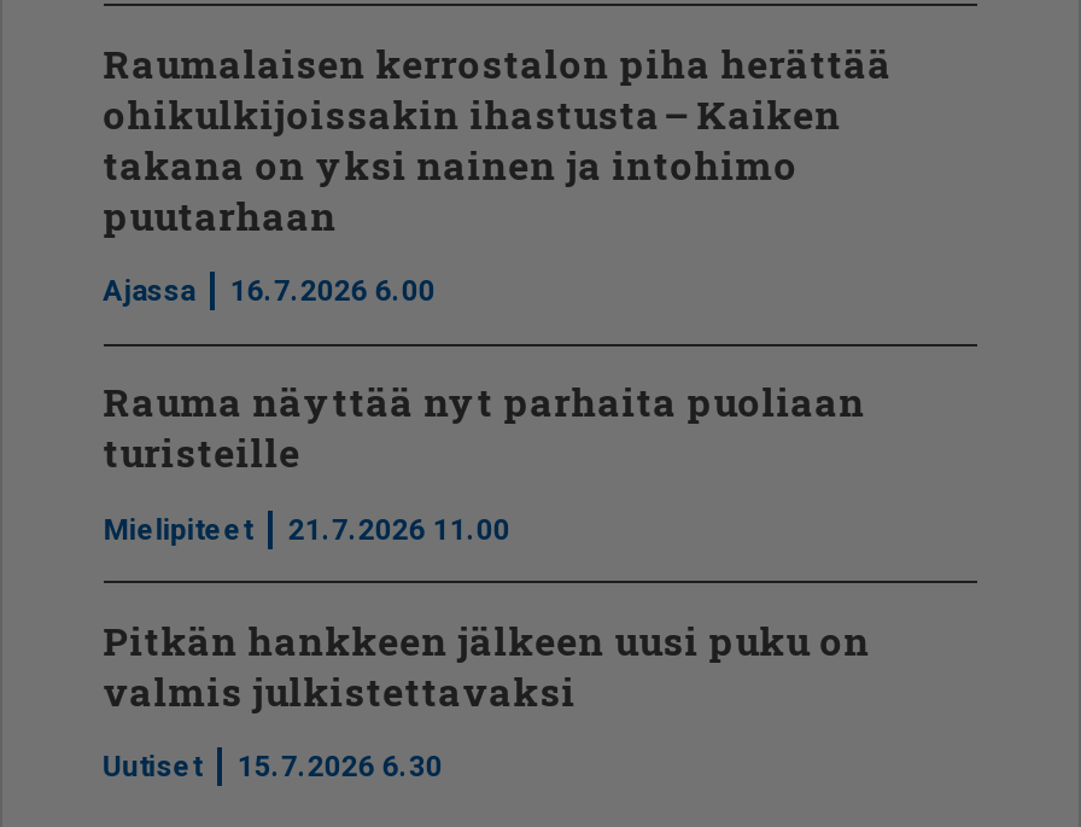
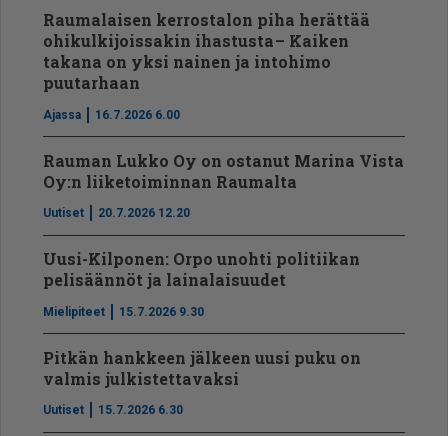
[103,376,865,478] Rauma näyttää nyt parhaita puoliaan | turisteille -> [43,150,404,290] Rauman Lukko Oy on ostanut Marina Vista | Oy:n liiketoiminnan Raumalta | Uutiset | 20.7.2026 12.20 | Uusi-Kilponen: Orpo unohti politiikan | pelisäännöt ja lainalaisuudet
[103,512,510,546] Mielipiteet 21.7.2026 11.00 -> [43,305,204,319] Mielipiteet 15.7.2026 9.30

